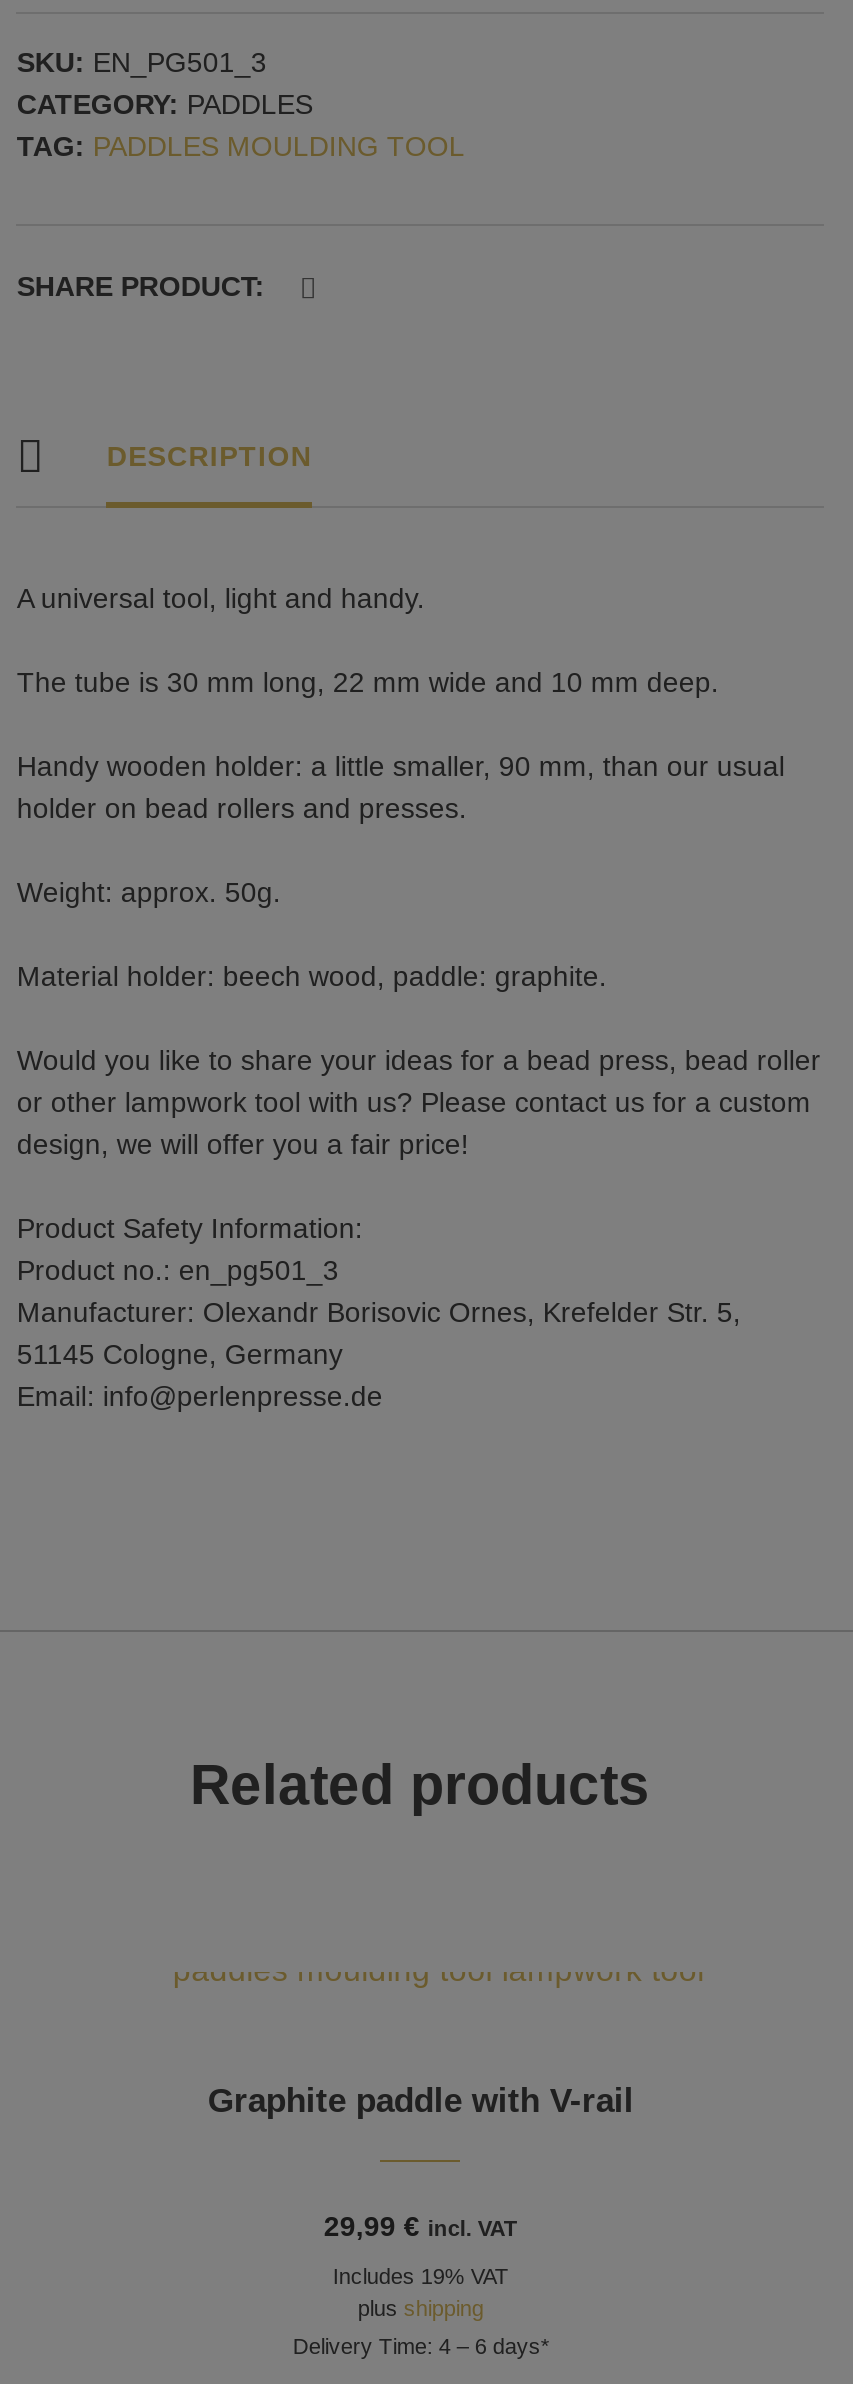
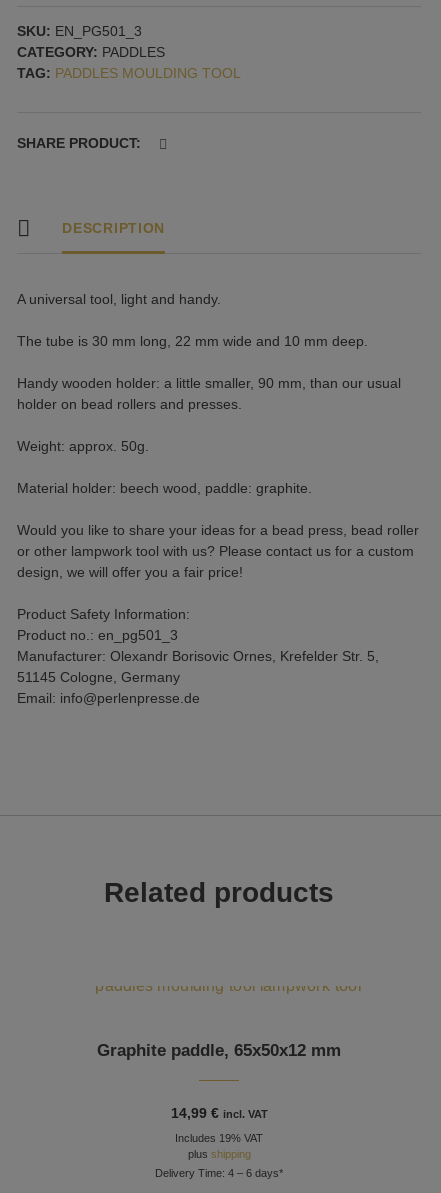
[208,2083,634,2121] Graphite paddle with V-rail -> [97,1041,341,1060] Graphite paddle, 65x50x12 mm
[324,2211,518,2243] 29,99 € incl. VAT -> [171,1105,268,1121] 14,99 € incl. VAT

